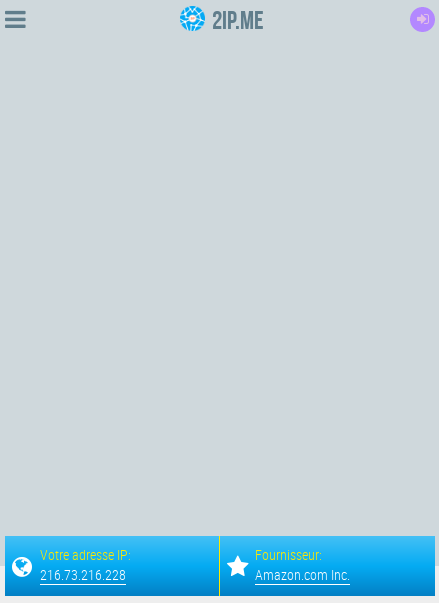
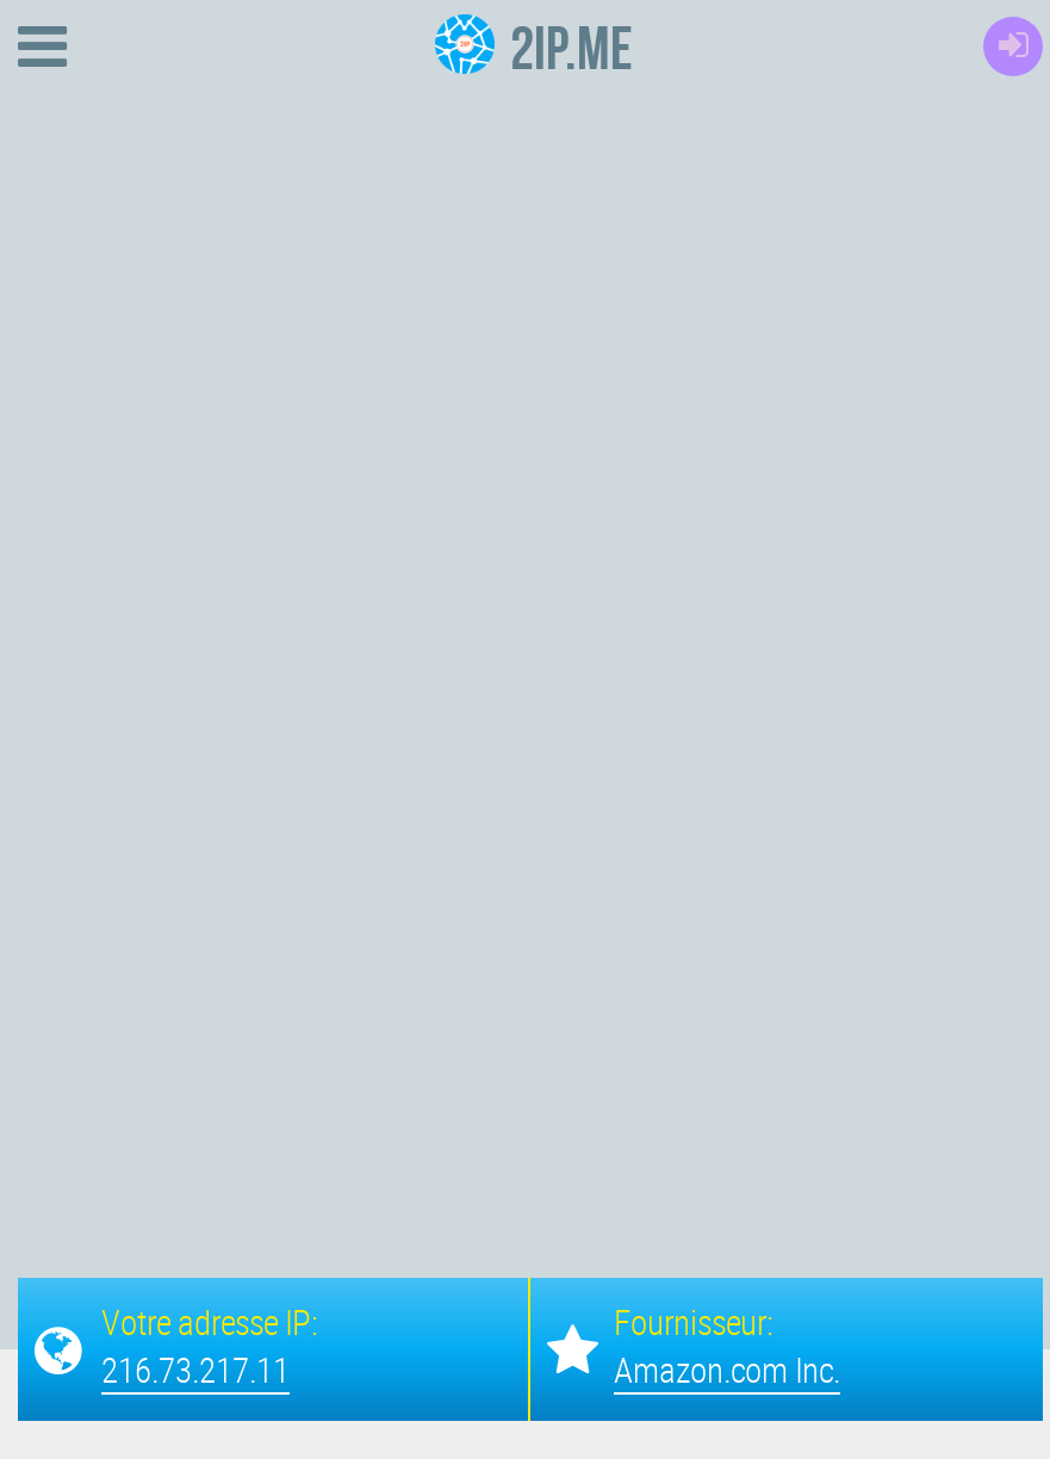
[40,565,126,584] 216.73.216.228 -> [101,1348,290,1393] 216.73.217.11

